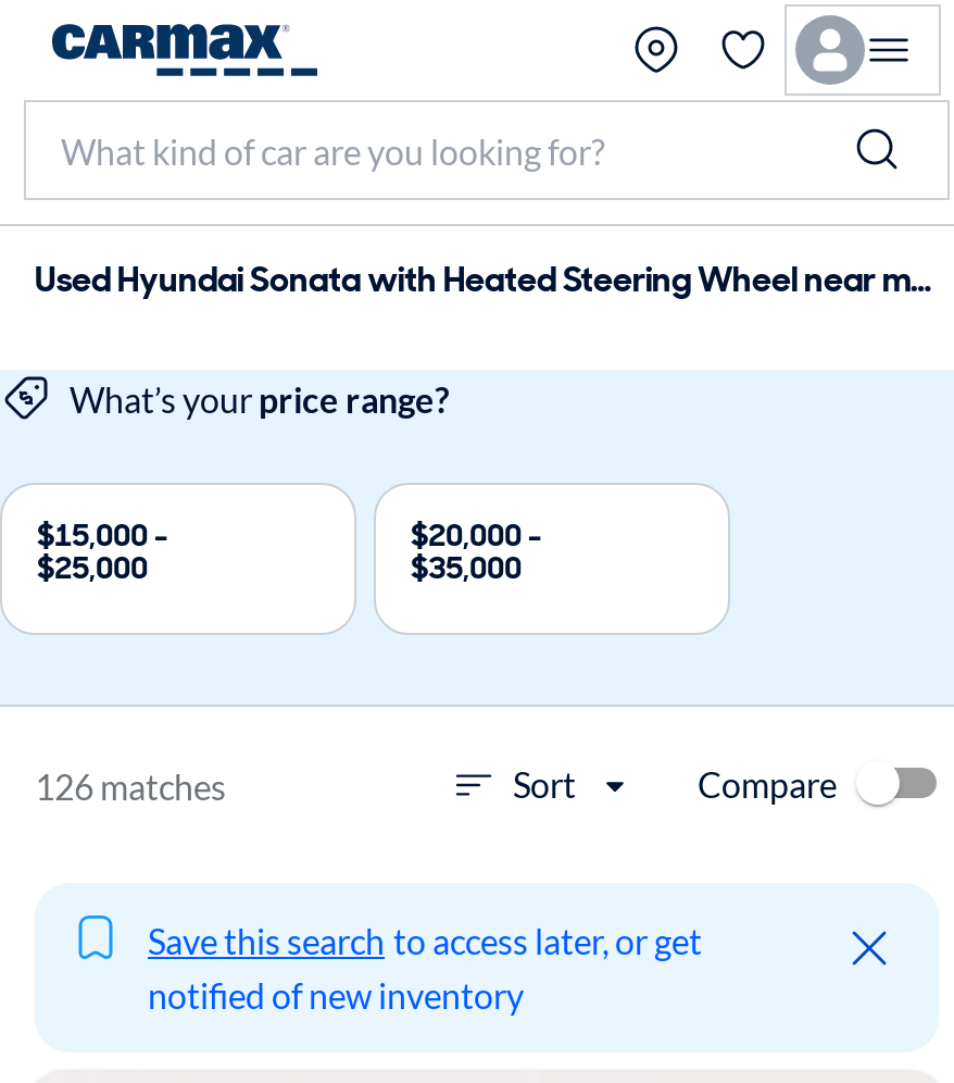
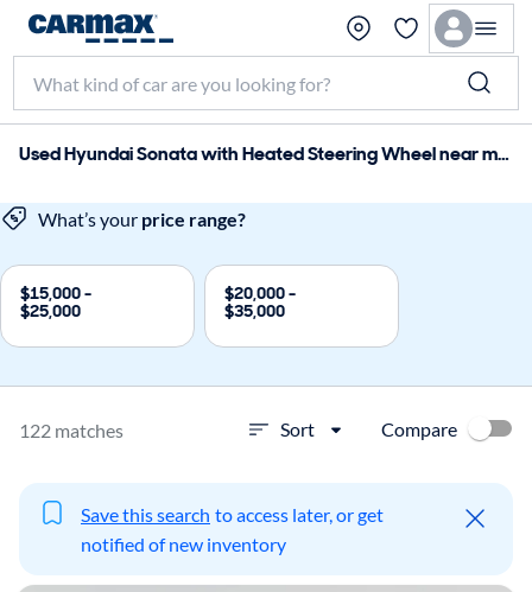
[35,764,226,806] 126 matches -> [19,418,123,441] 122 matches

